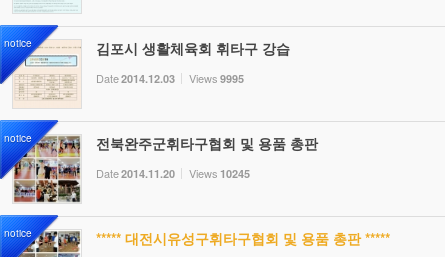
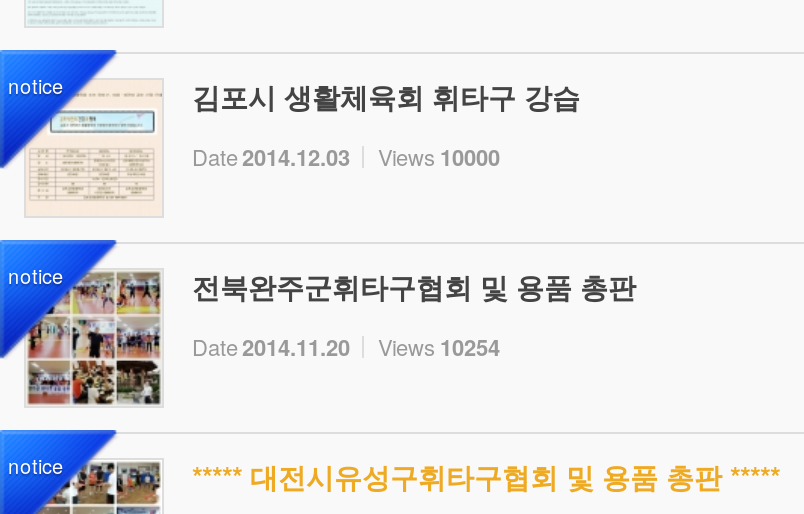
[96,70,244,86] Date 2014.12.03 Views 9995 -> [192,140,500,172] Date 2014.12.03 Views 10000
[96,165,250,181] Date 2014.11.20 Views 10245 -> [192,330,500,362] Date 2014.11.20 Views 10254

